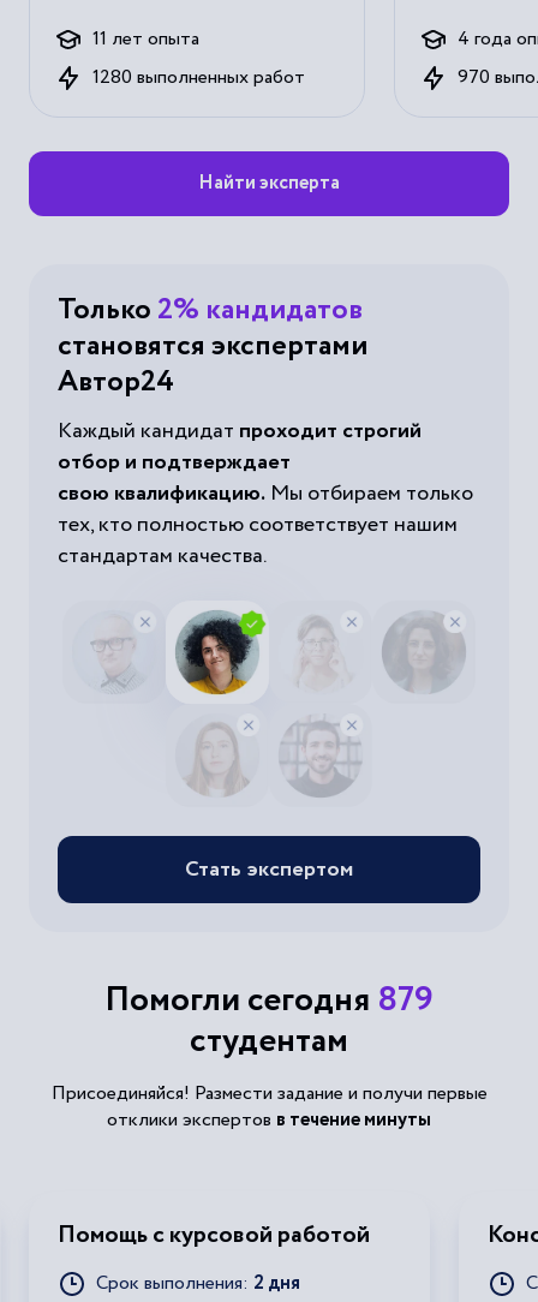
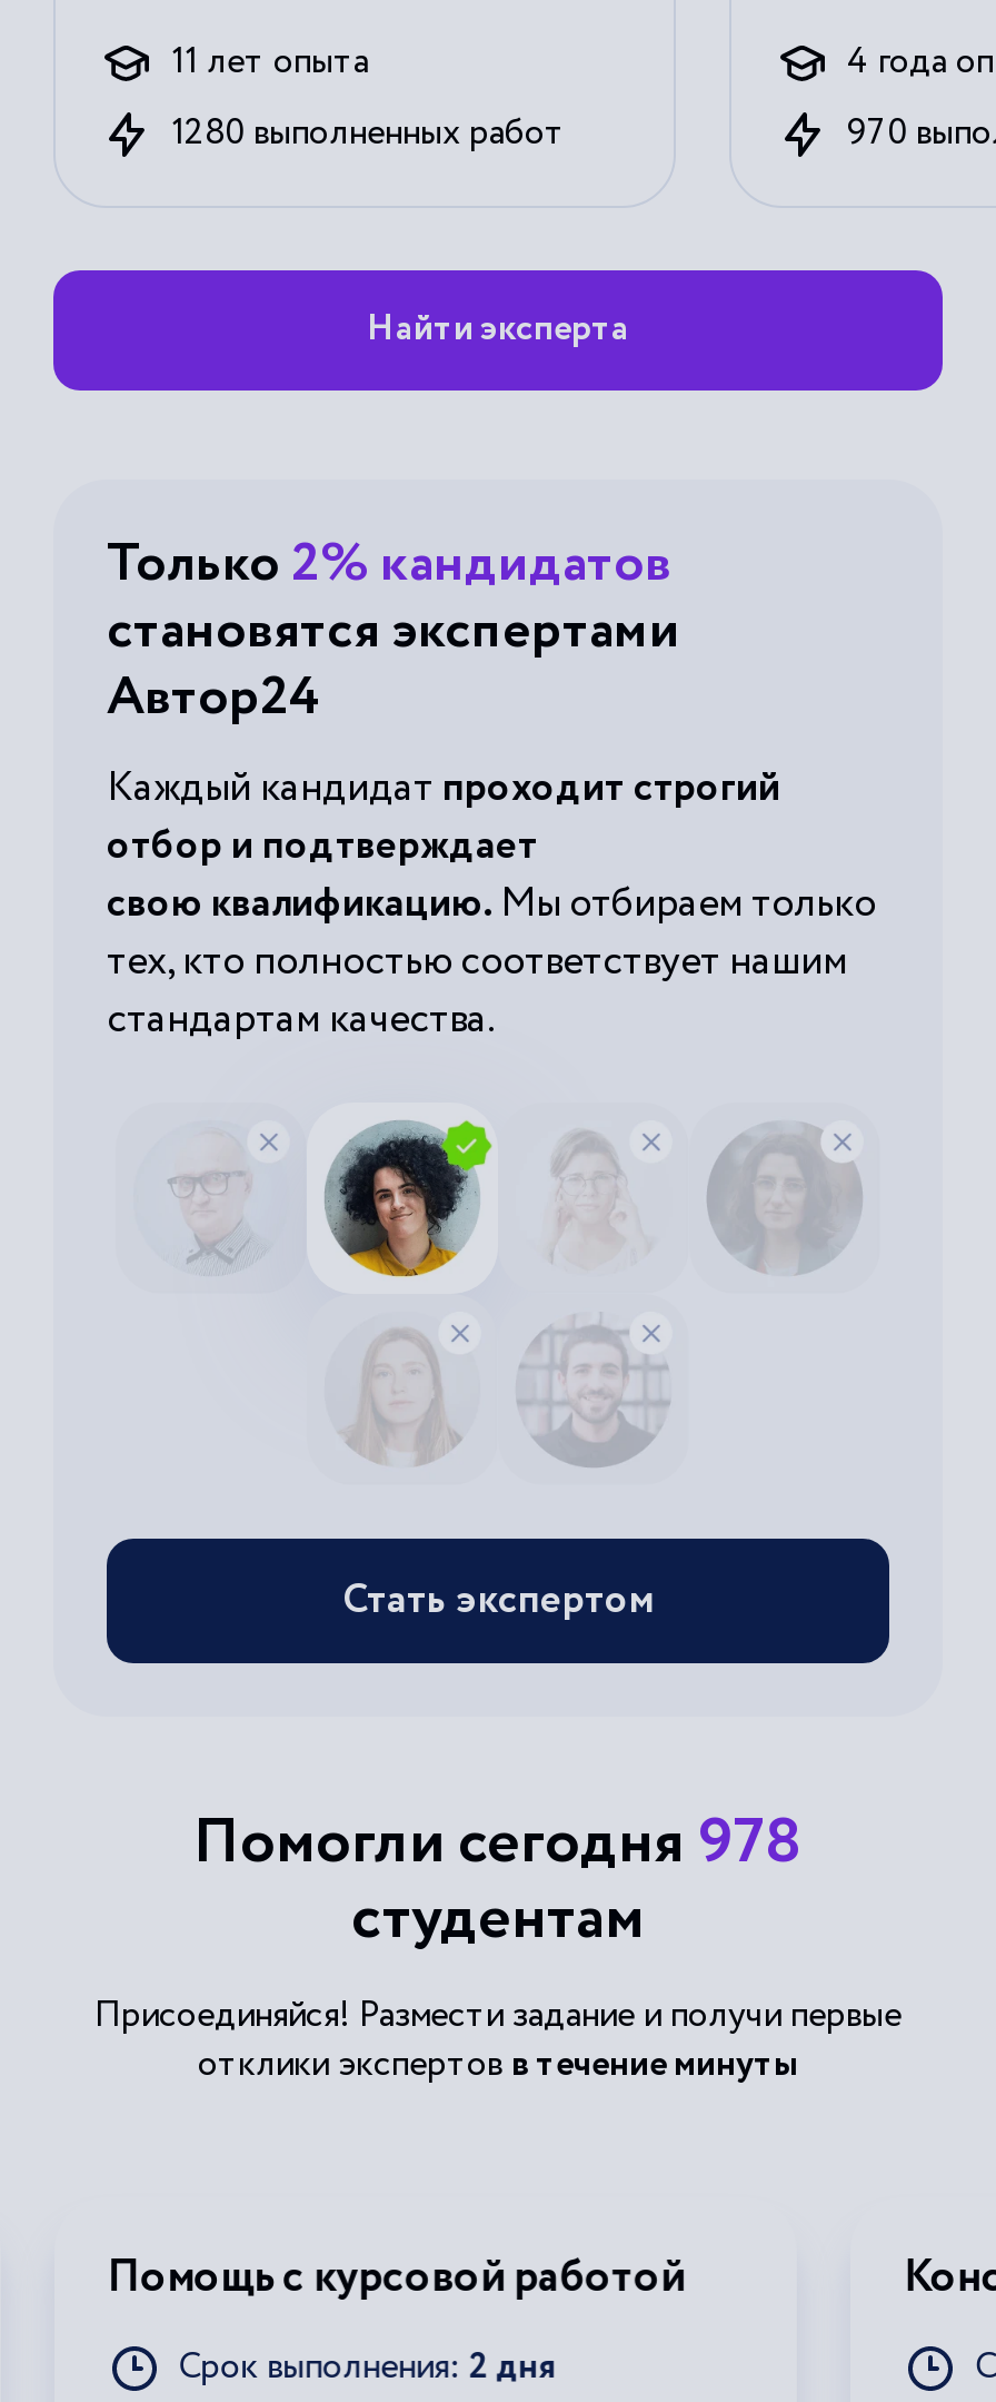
[104,975,434,1025] Помогли сегодня 879 -> [193,1796,803,1889] Помогли сегодня 978

